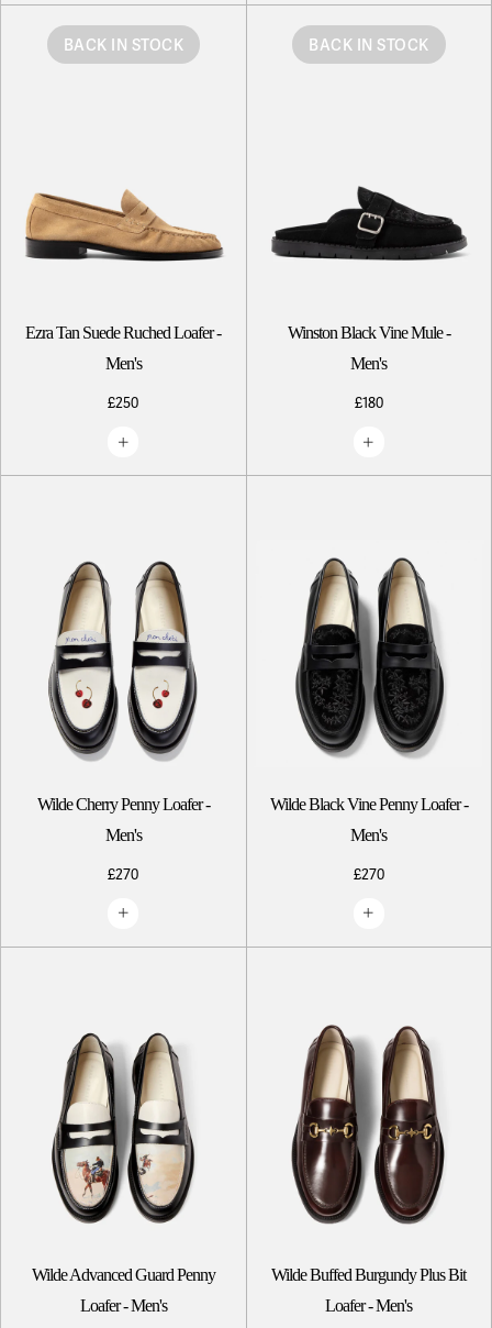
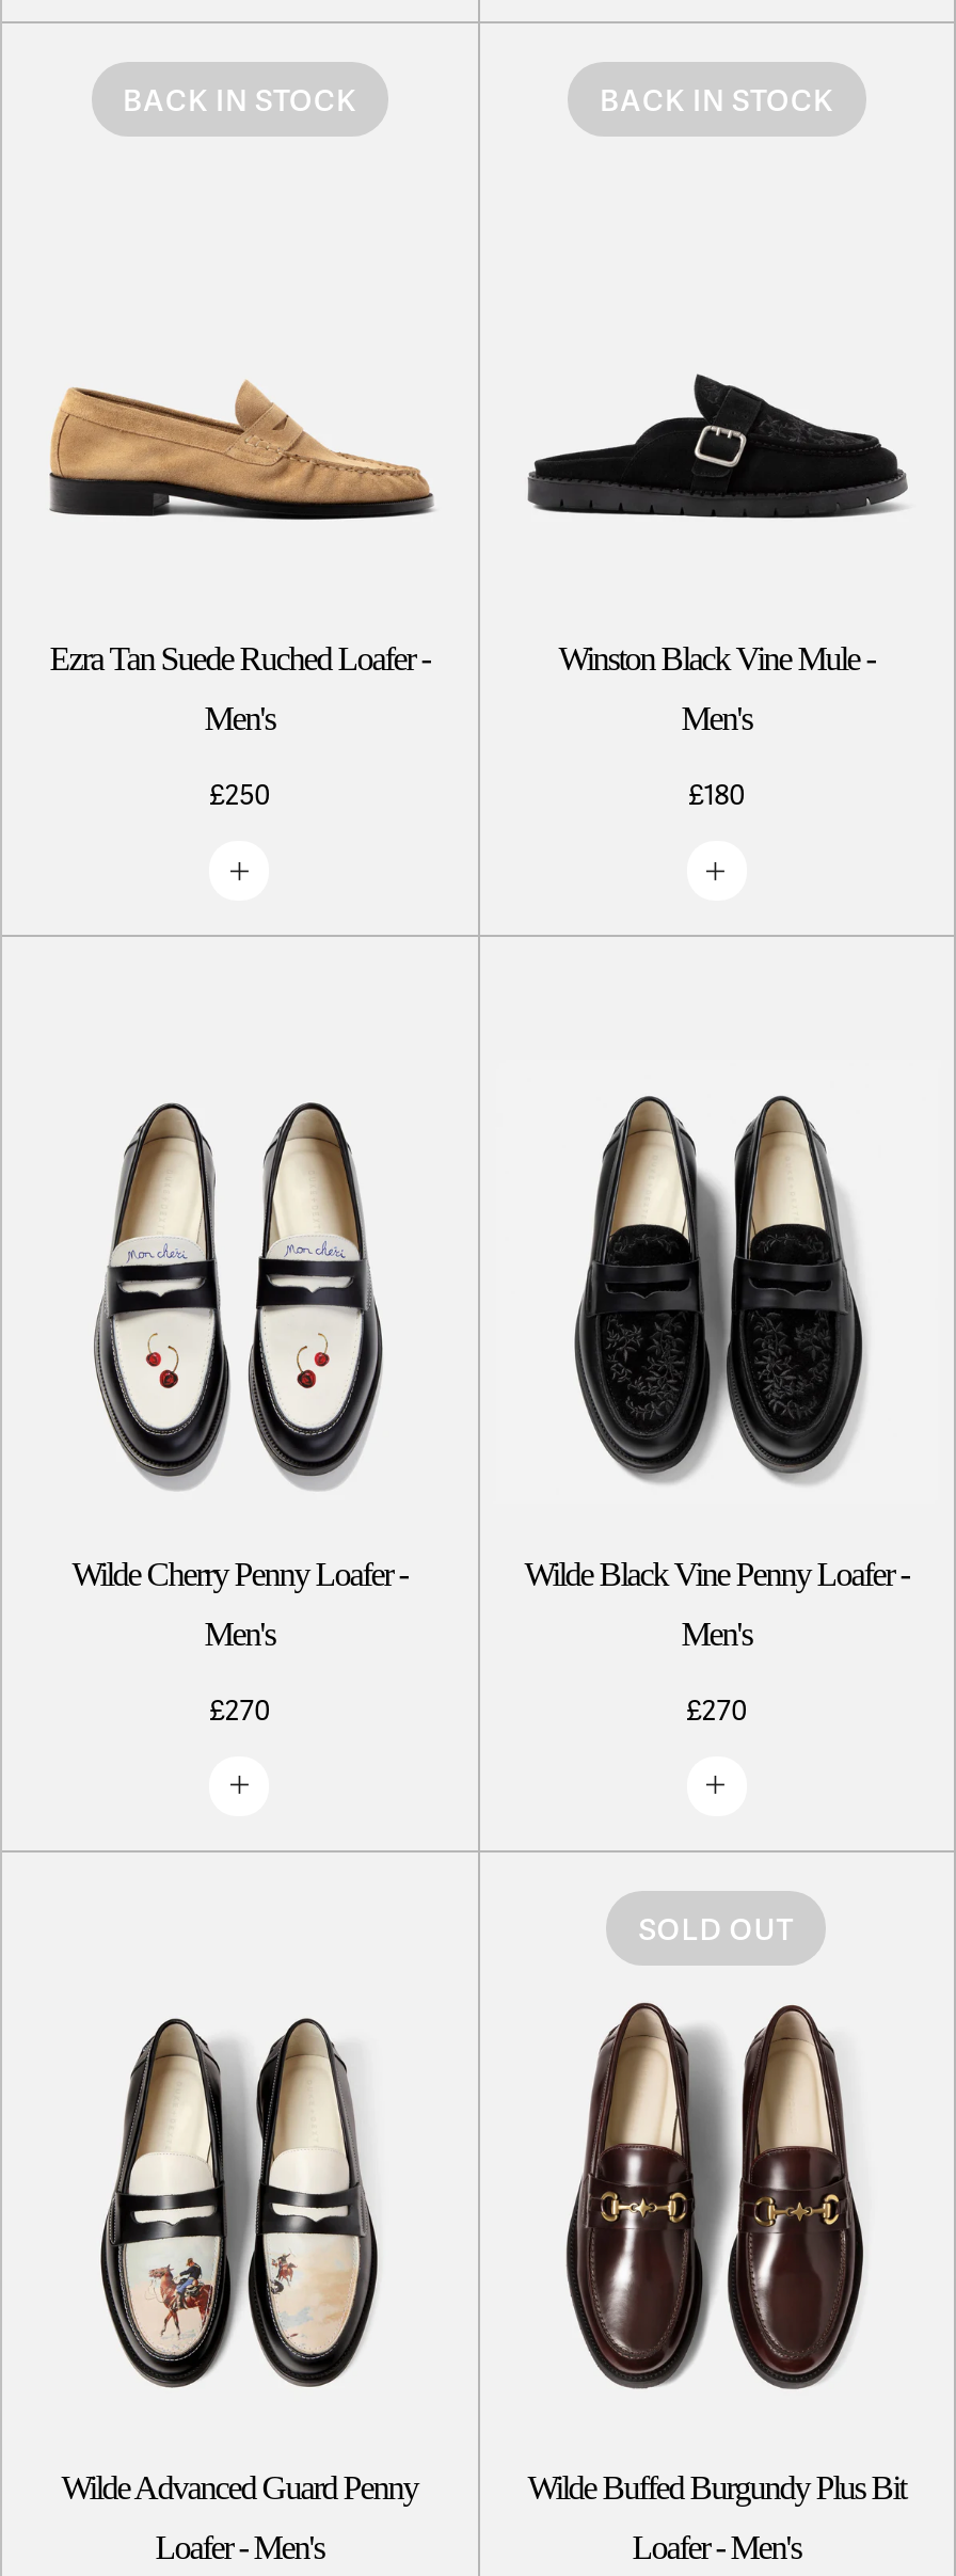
none -> [638,1907,794,1947] SOLD OUT

